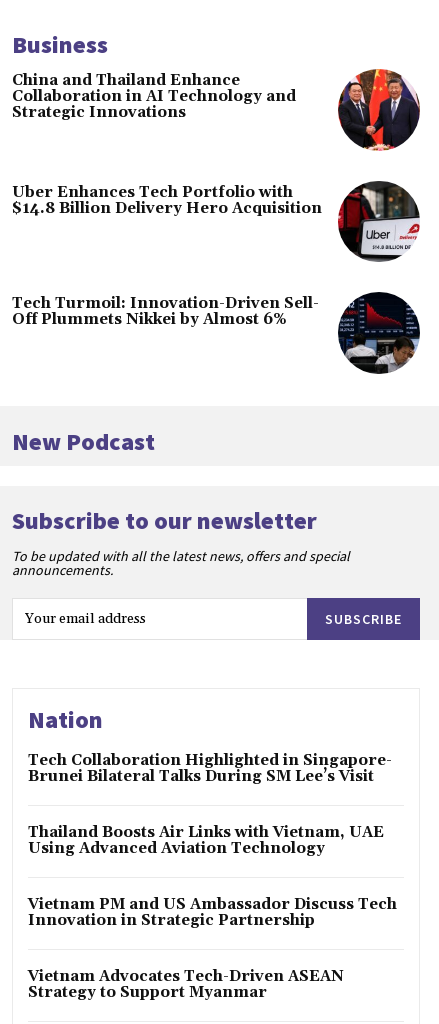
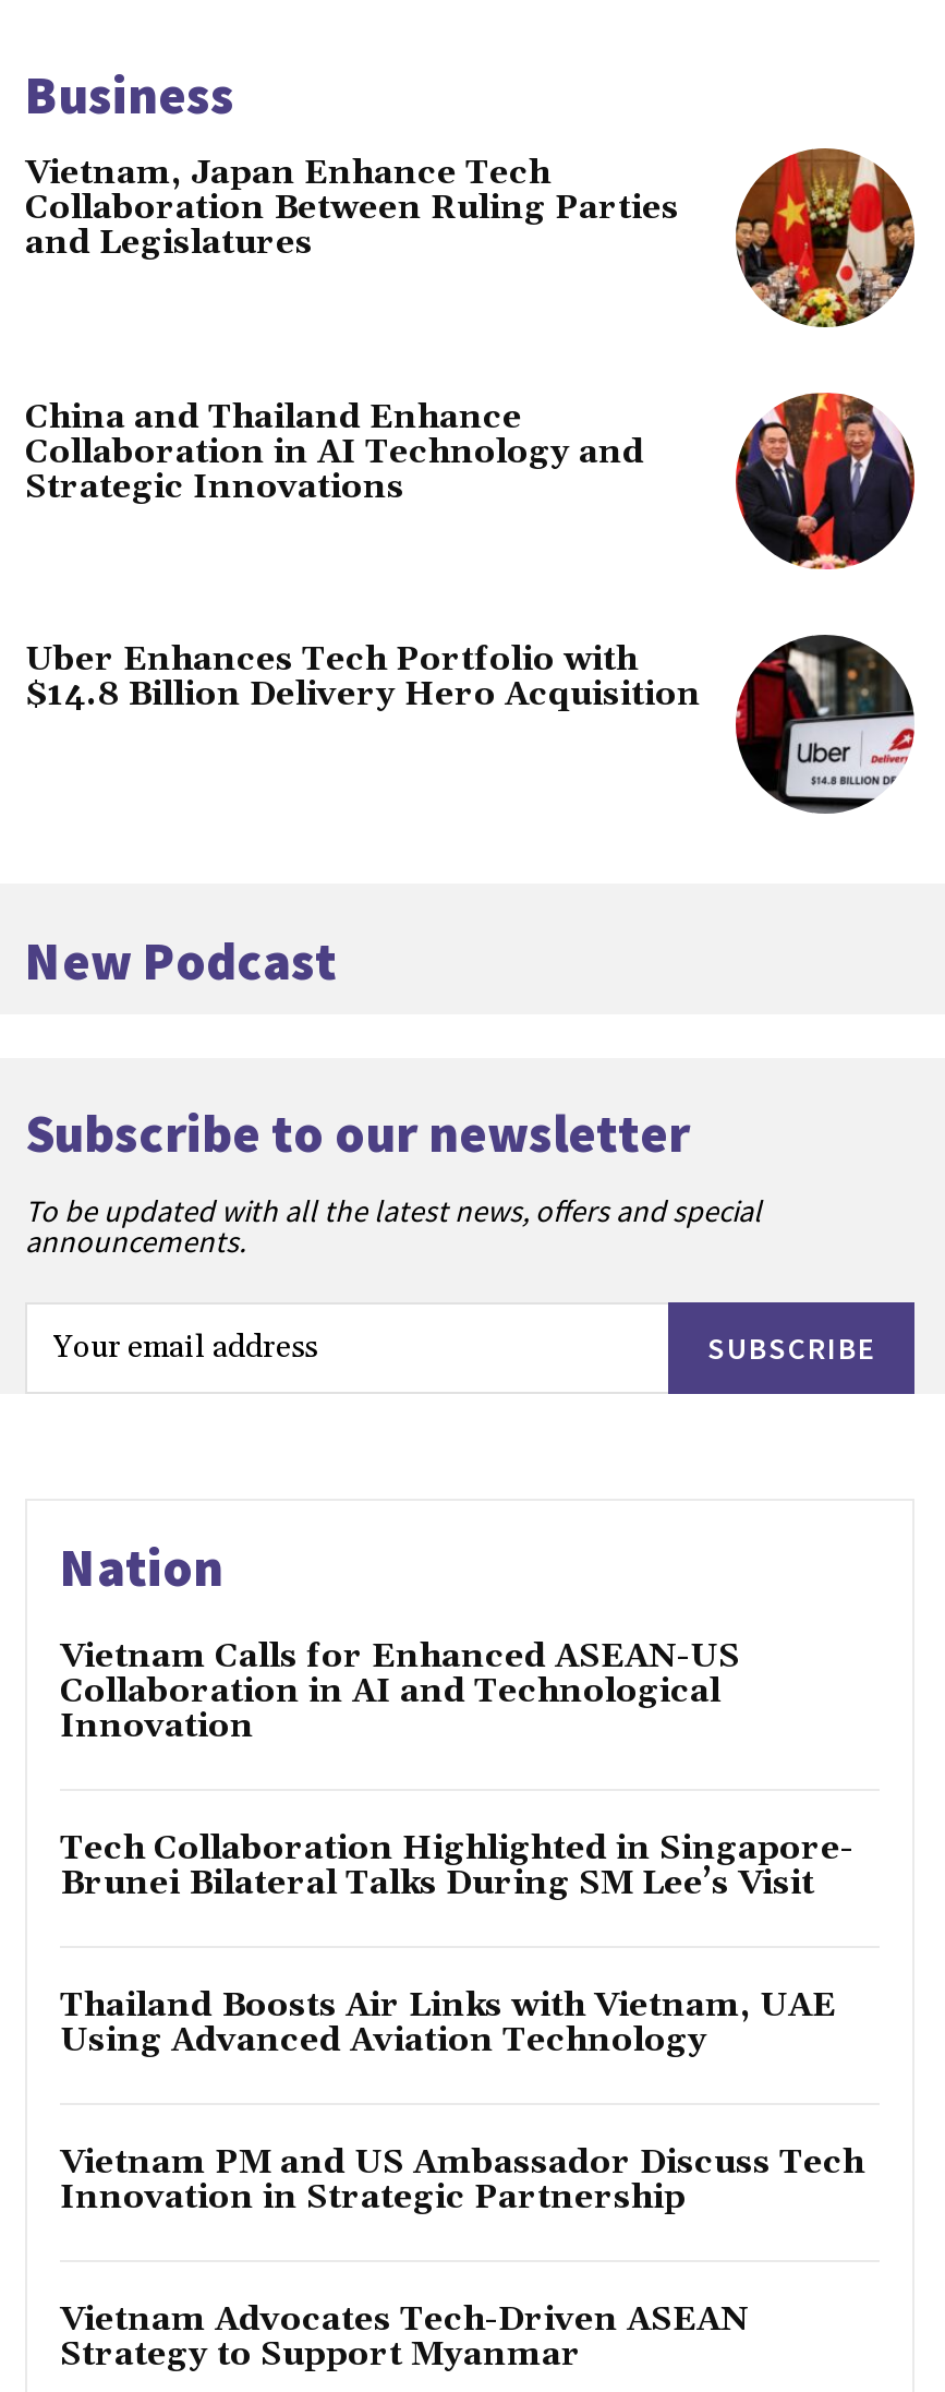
none -> [25,146,914,329] [image] | Vietnam, Japan Enhance Tech | Collaboration Between Ruling Parties | and Legislatures
moved [12,67,422,218] -> [25,388,919,716]: [image] | China and Thailand Enhance | Collaboration in AI Technology and | Strategic Innovations | Uber Enhances Tech Portfolio with | $14.8 Billion Delivery Hero Acquisition
moved [336,179,421,263] -> [731,633,917,816]: [image]
[12,294,421,373] [image] | Tech Turmoil: Innovation-Driven Sell- | Off Plummets Nikkei by Almost 6% -> none
none -> [60,1636,740,1747] Vietnam Calls for Enhanced ASEAN-US | Collaboration in AI and Technological | Innovation

